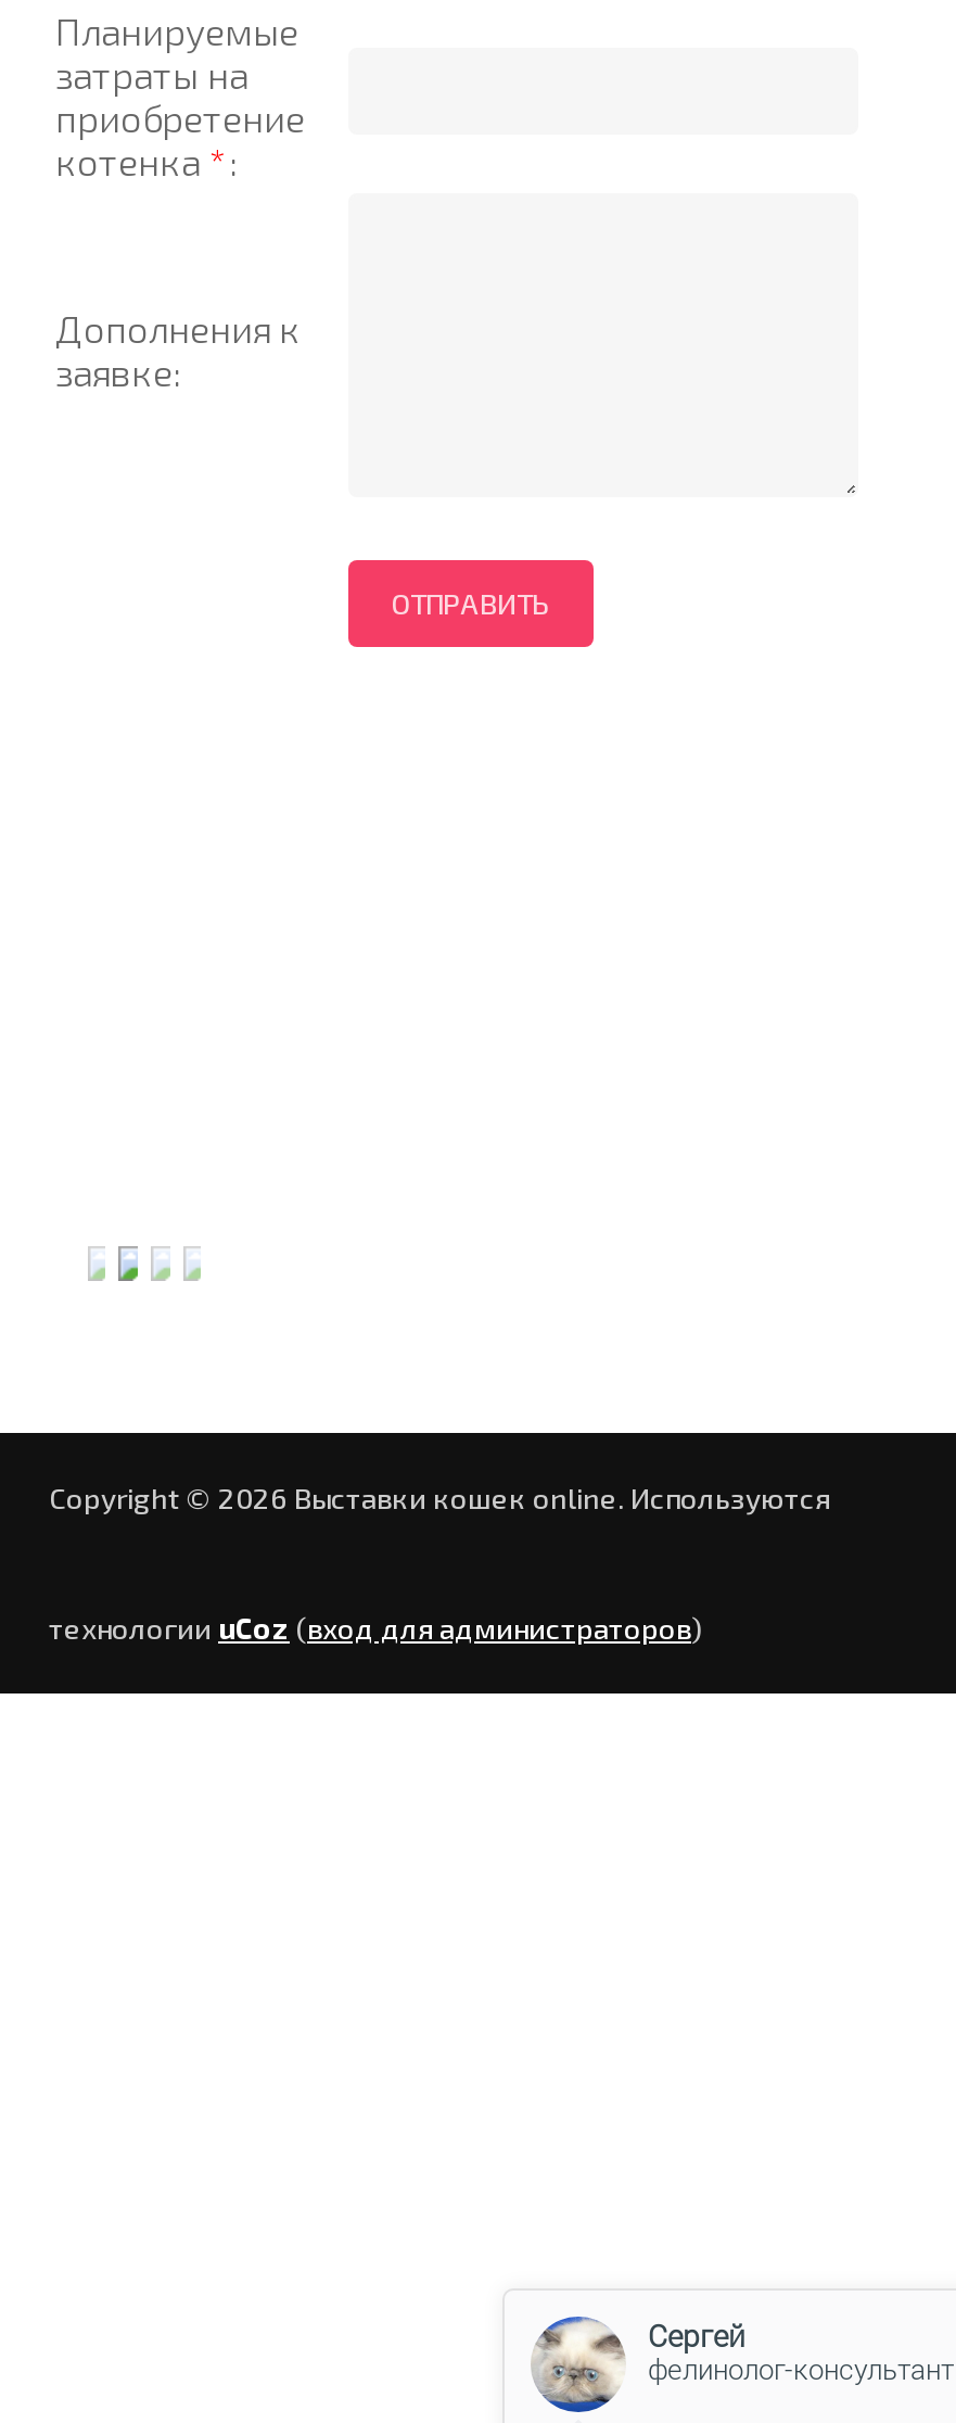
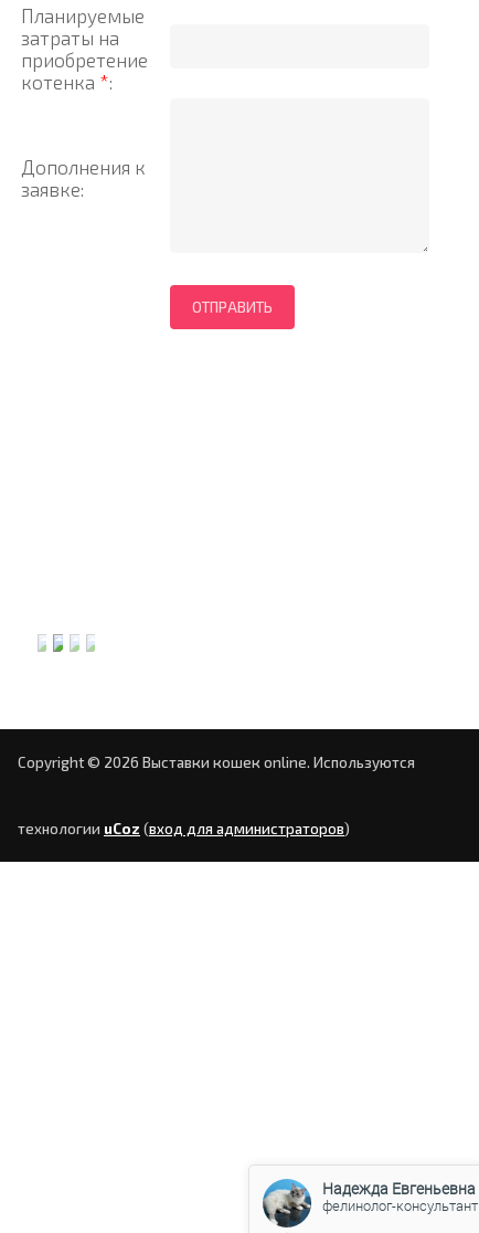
[533,2315,745,2412] [image] | Сергей -> [263,1178,476,1227] [image] | Надежда Евгеньевна

